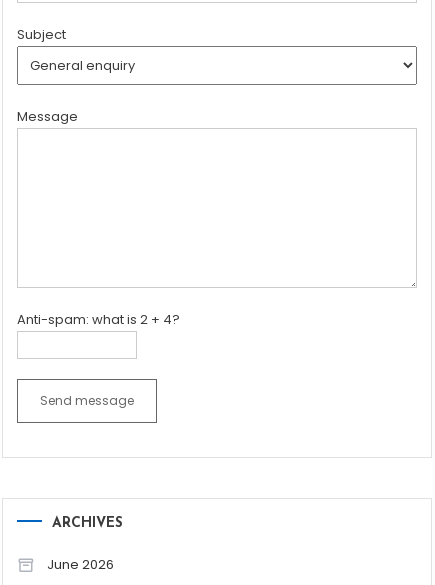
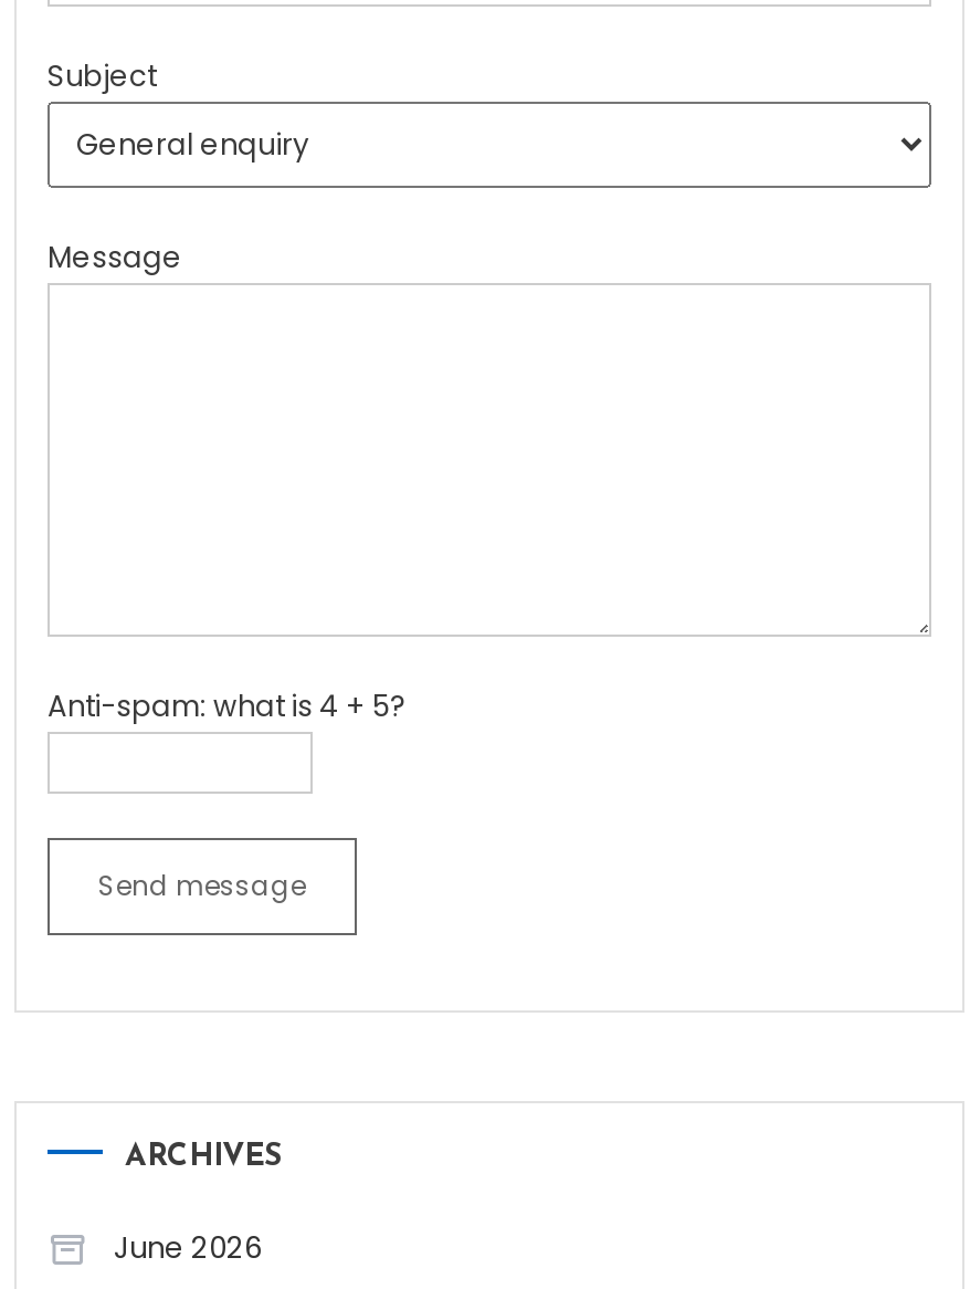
[17,310,180,329] Anti-spam: what is 2 + 4? -> [48,686,408,728] Anti-spam: what is 4 + 5?

